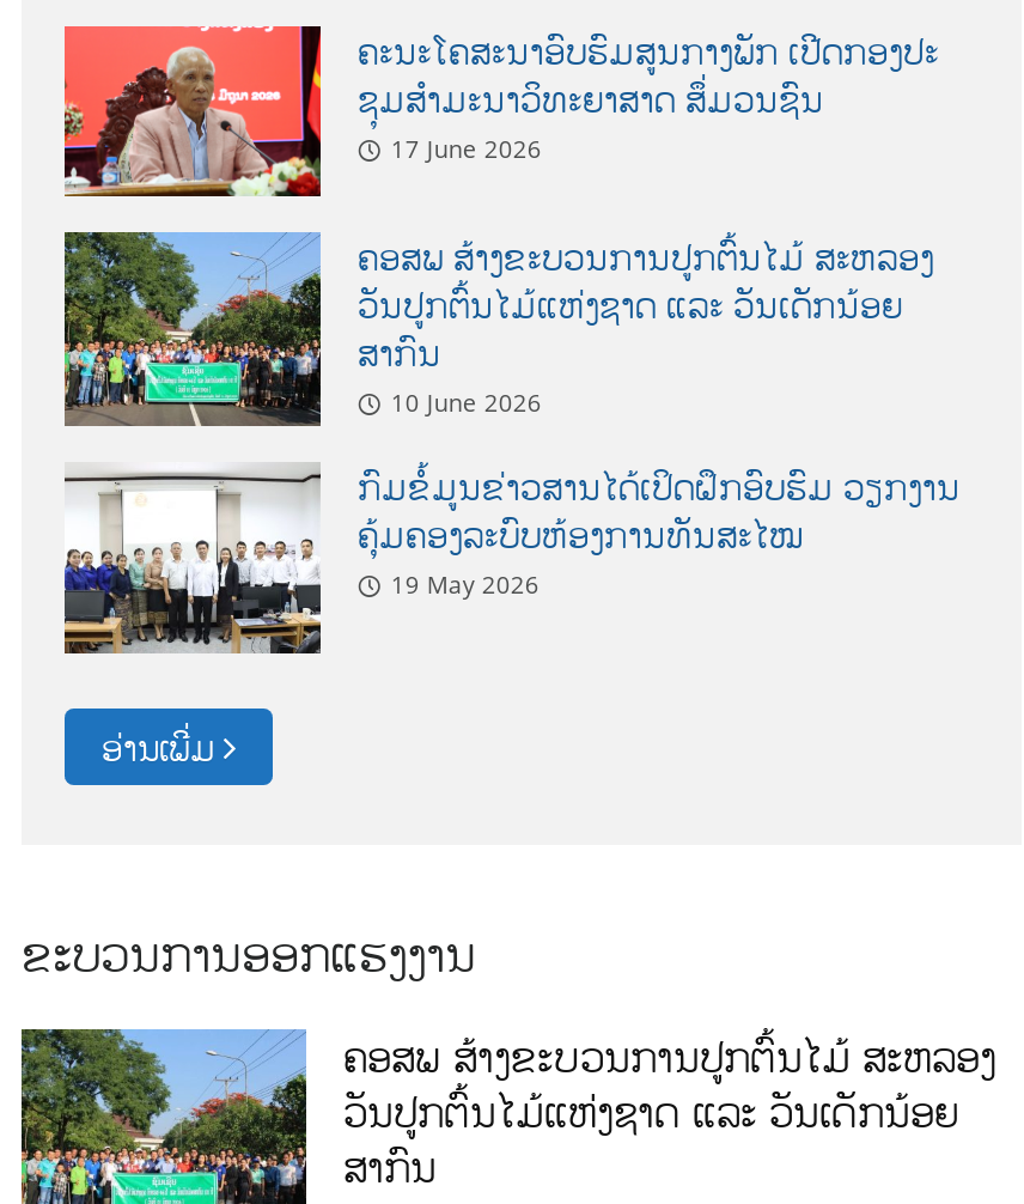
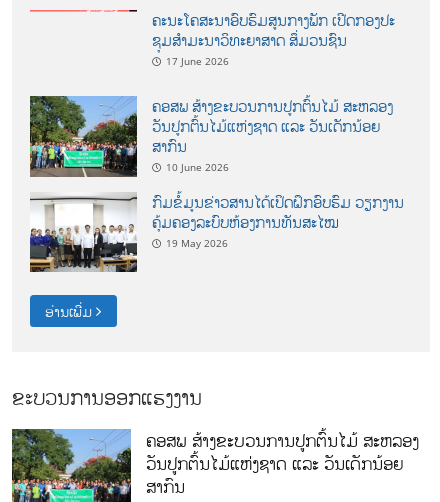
[62,26,323,199] [image] -> none

